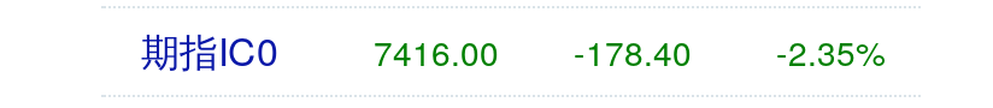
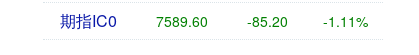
[374,27,499,75] 7416.00 -> [156,11,208,31] 7589.60
[574,27,692,75] -178.40 -> [247,11,288,31] -85.20
[776,27,885,75] -2.35% -> [323,11,368,31] -1.11%

